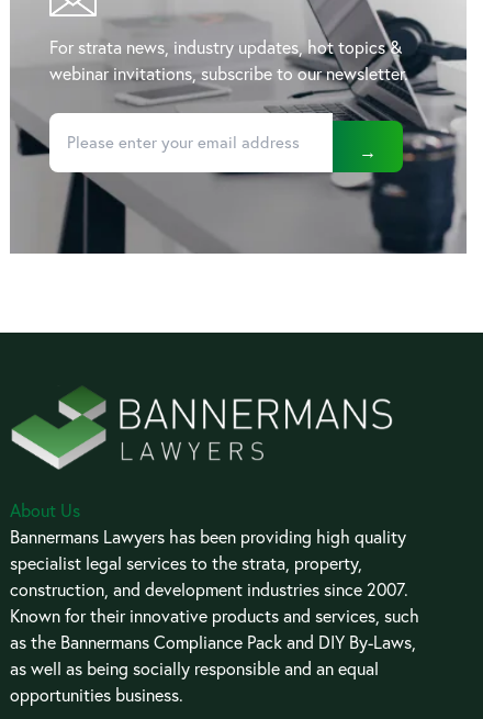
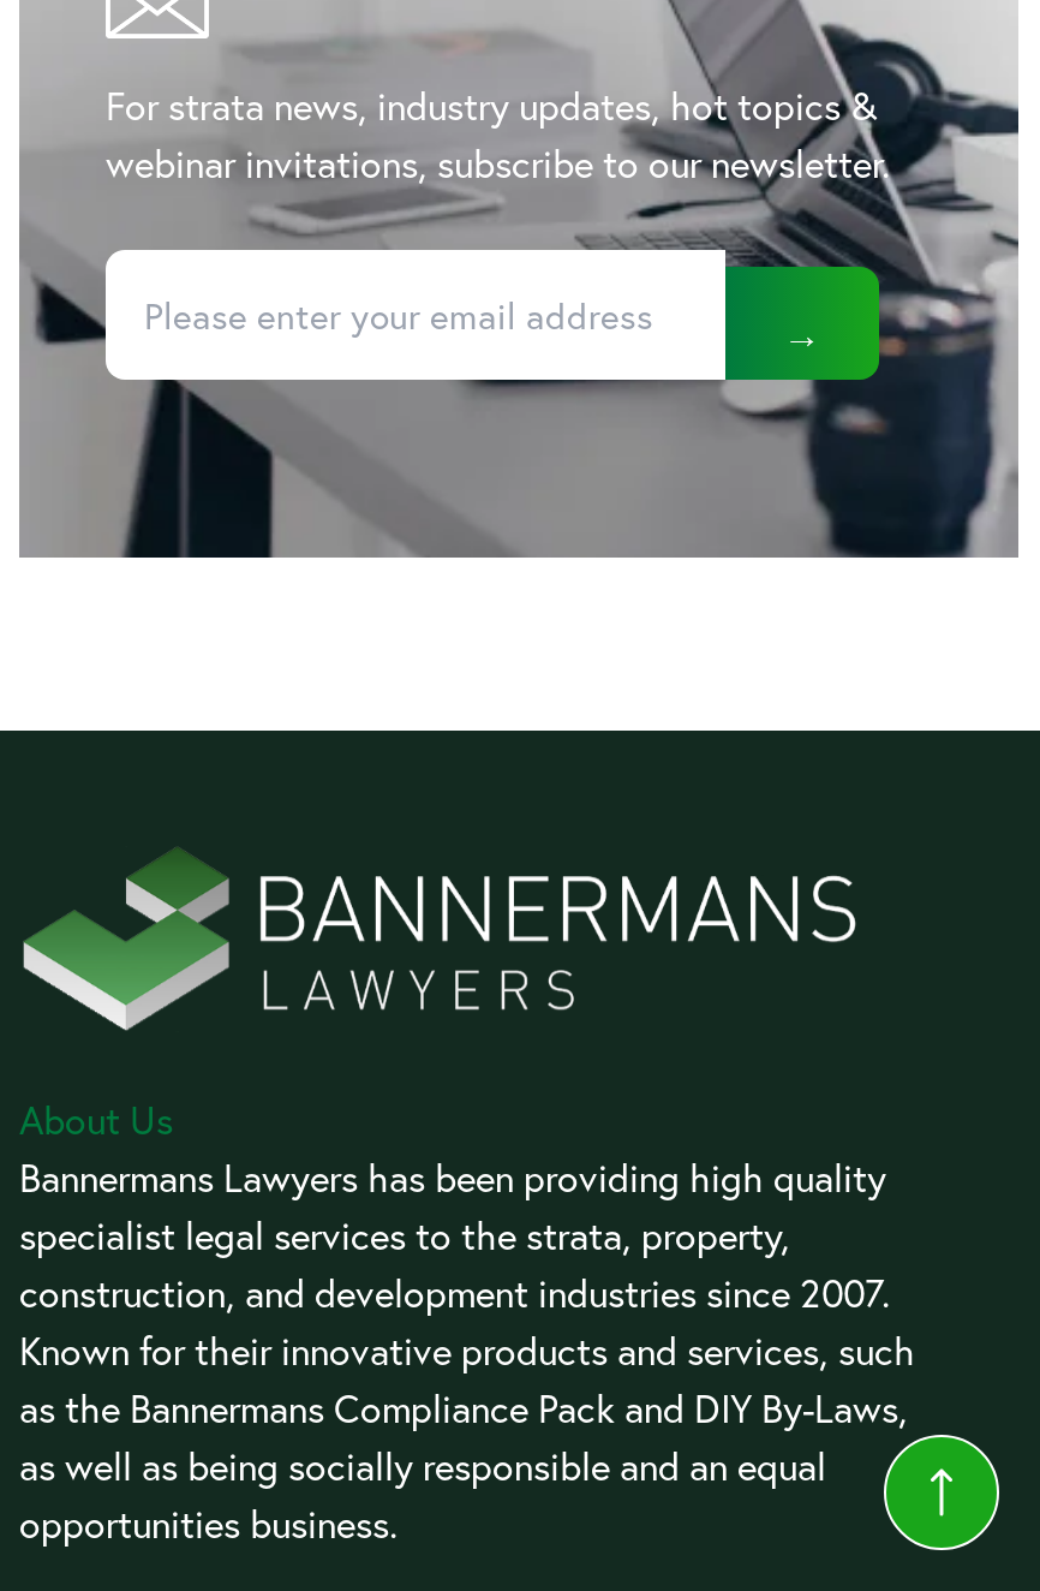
none -> [881,1432,1002,1553] [image]

